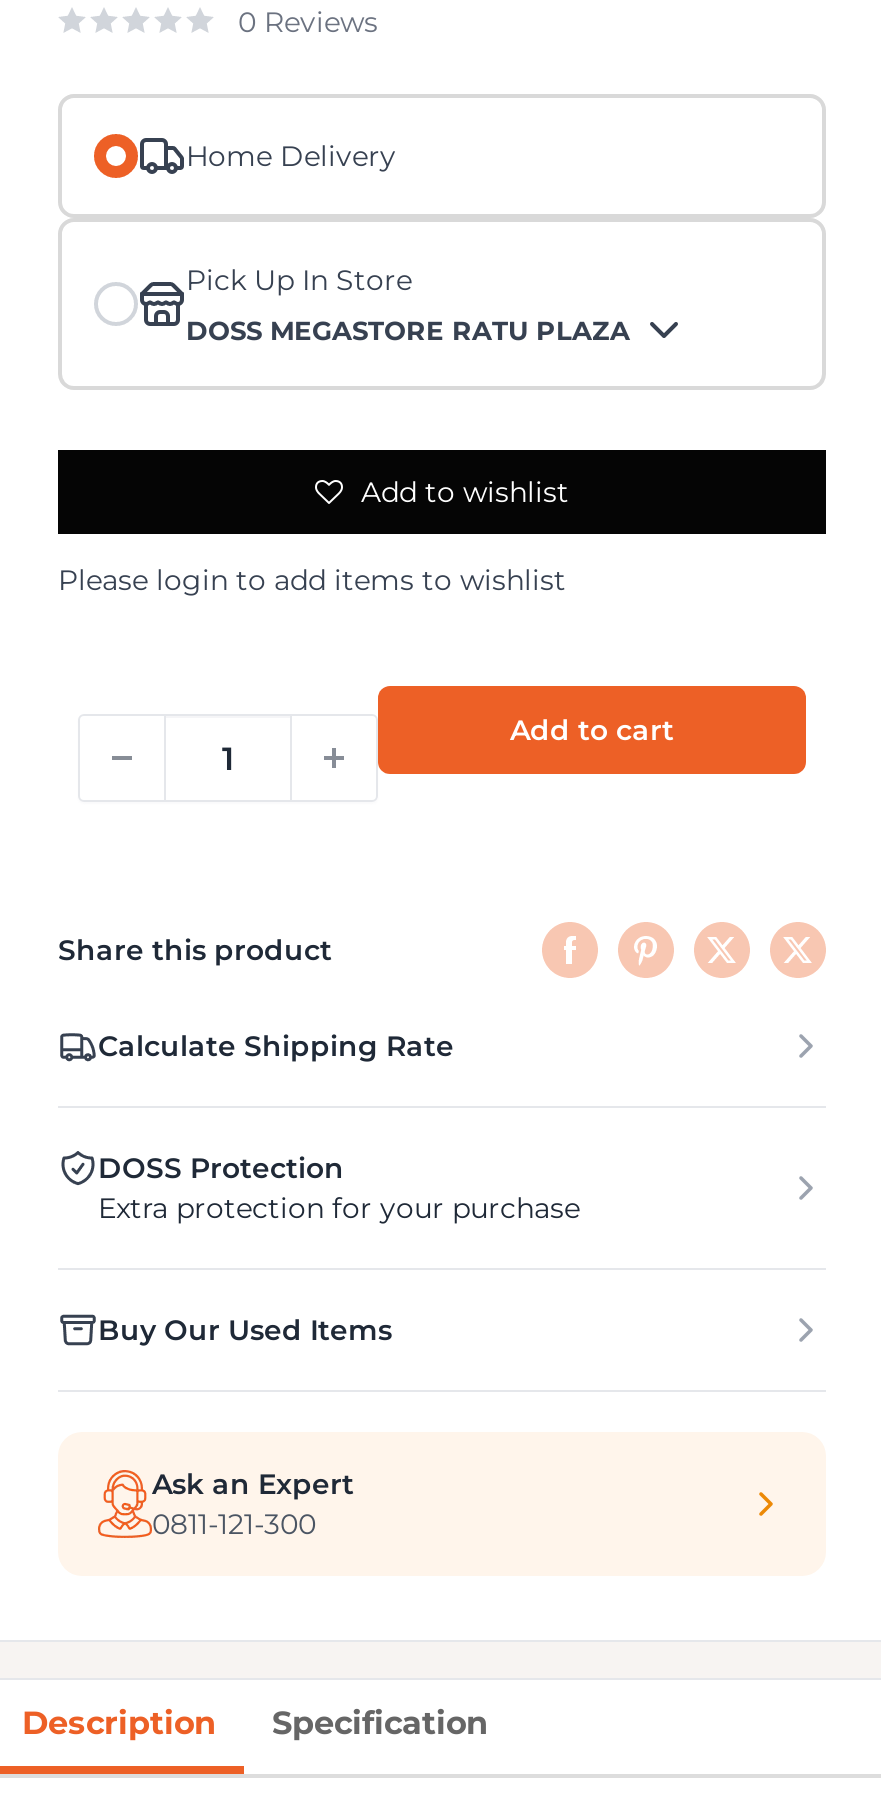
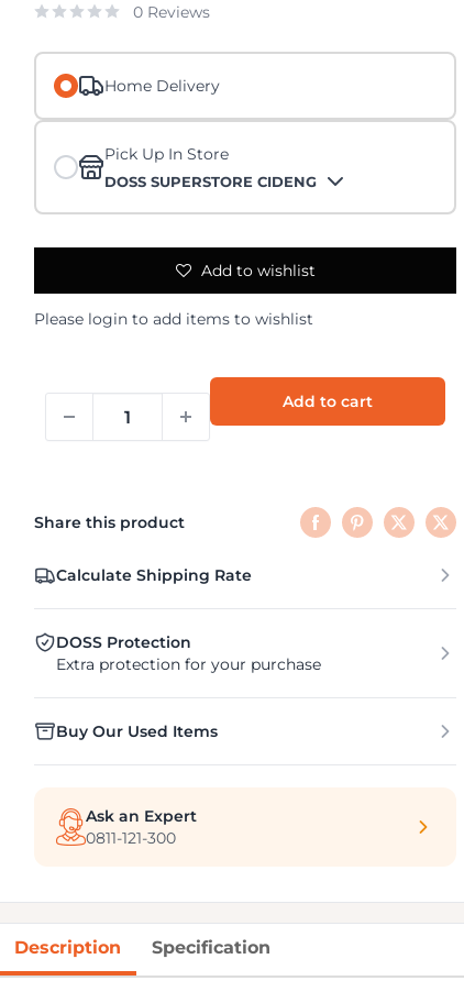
[186,314,630,346] DOSS MEGASTORE RATU PLAZA -> [104,173,317,190] DOSS SUPERSTORE CIDENG

